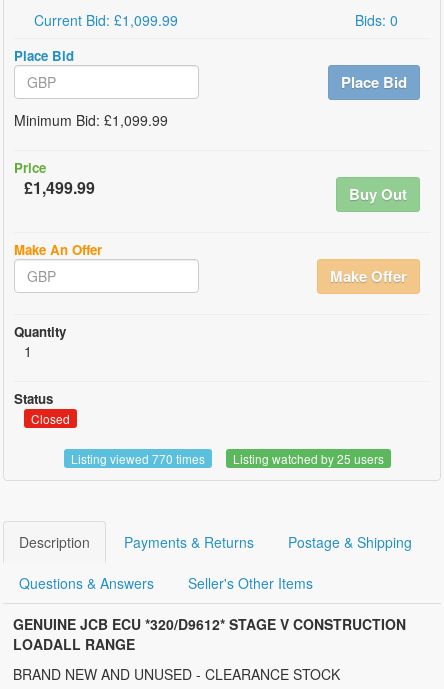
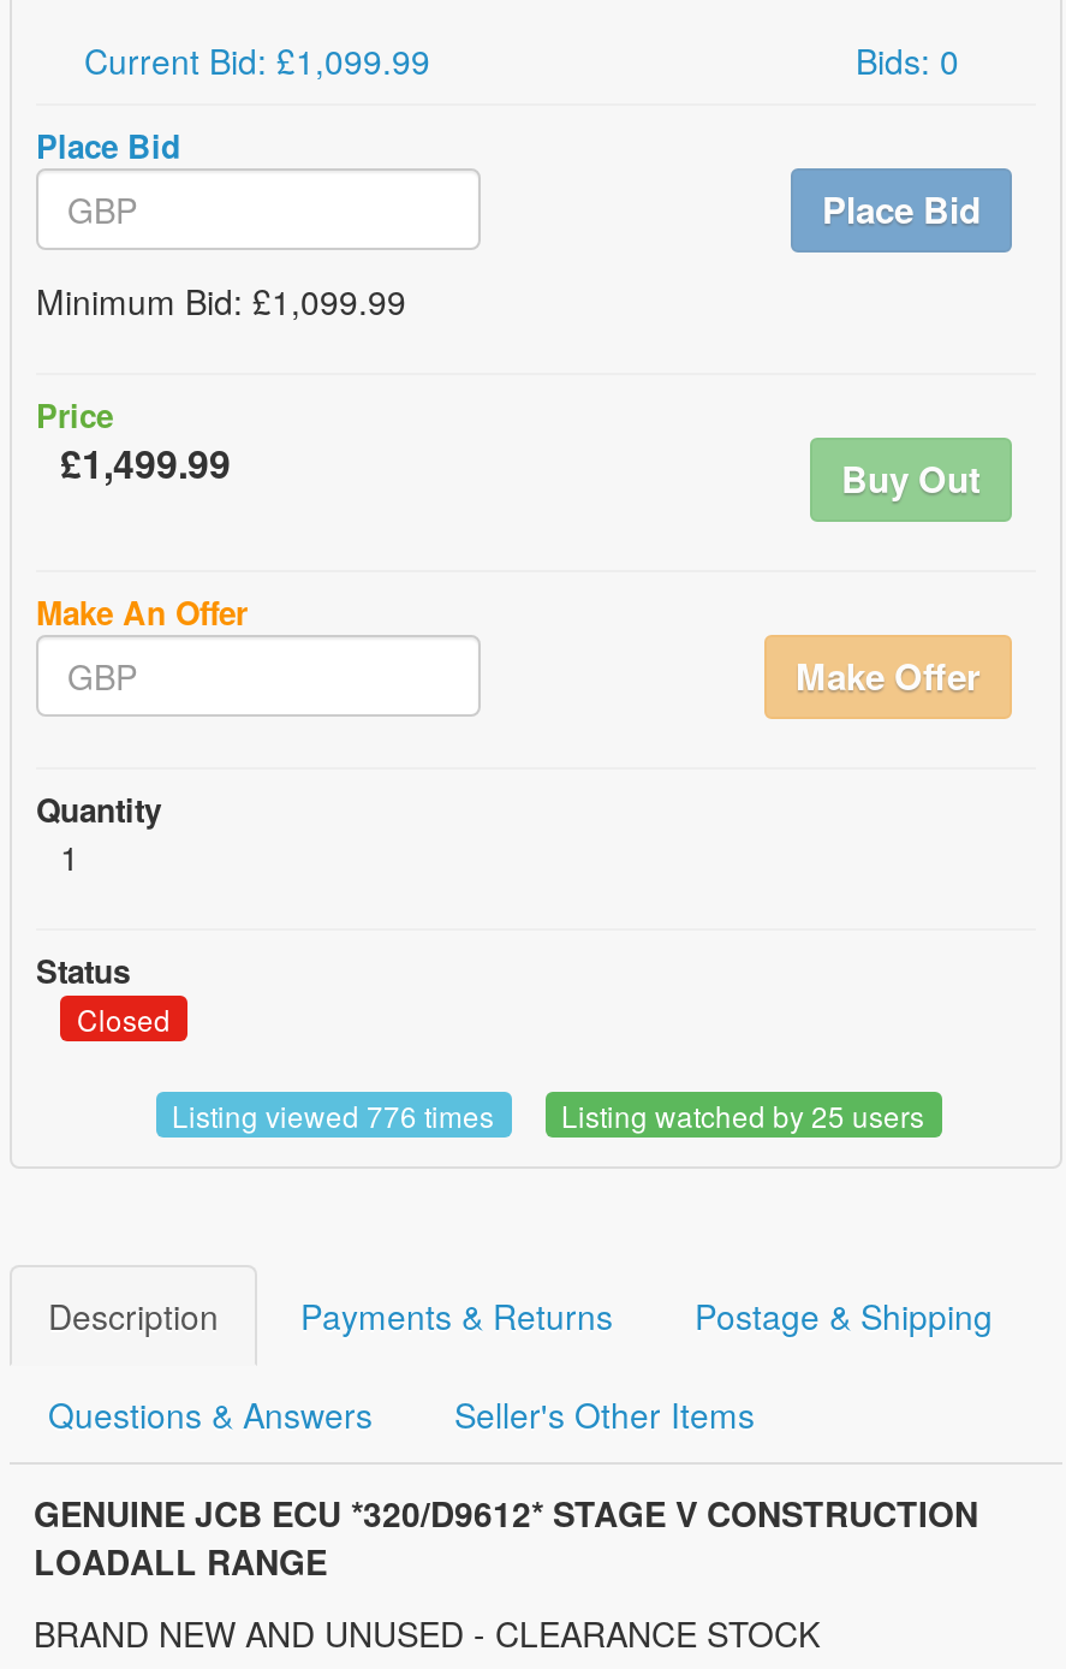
[70,450,204,467] Listing viewed 770 times -> [172,1095,494,1136] Listing viewed 776 times

